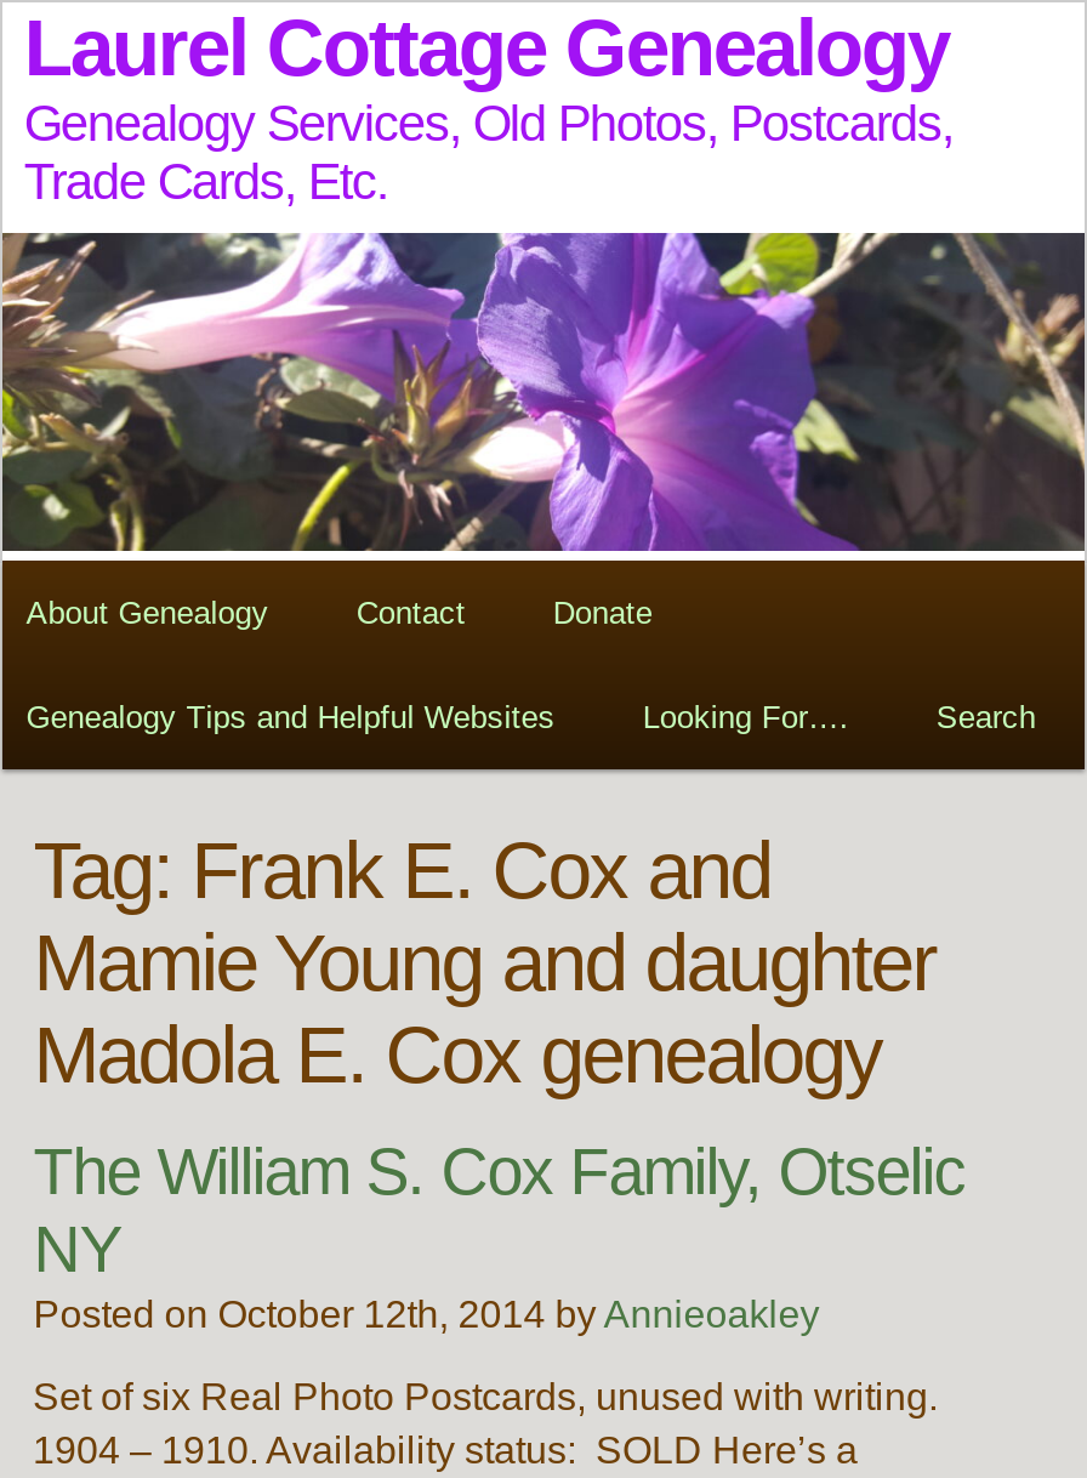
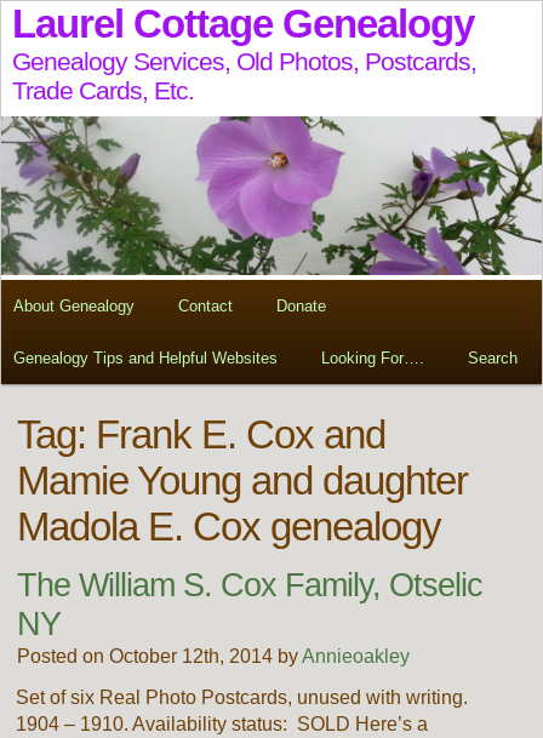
[7,231,1080,553] [image] -> [4,115,539,276] [image]

